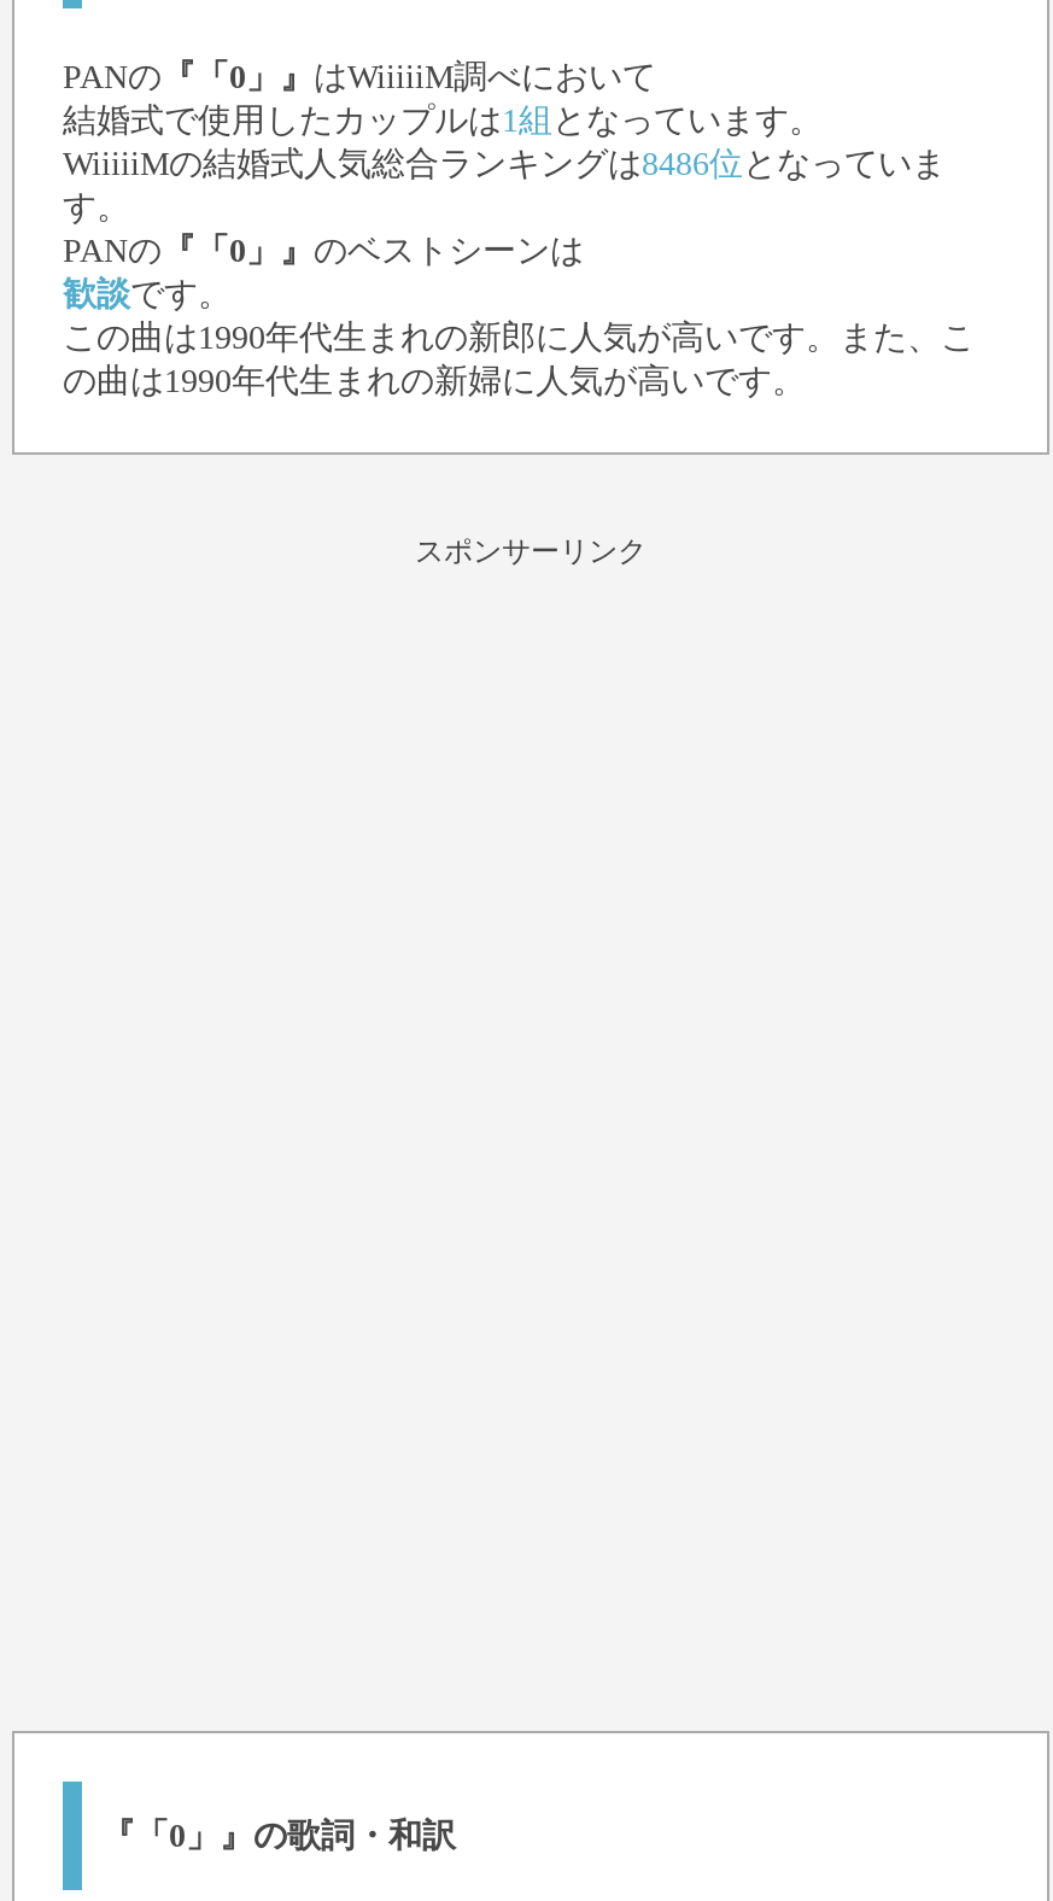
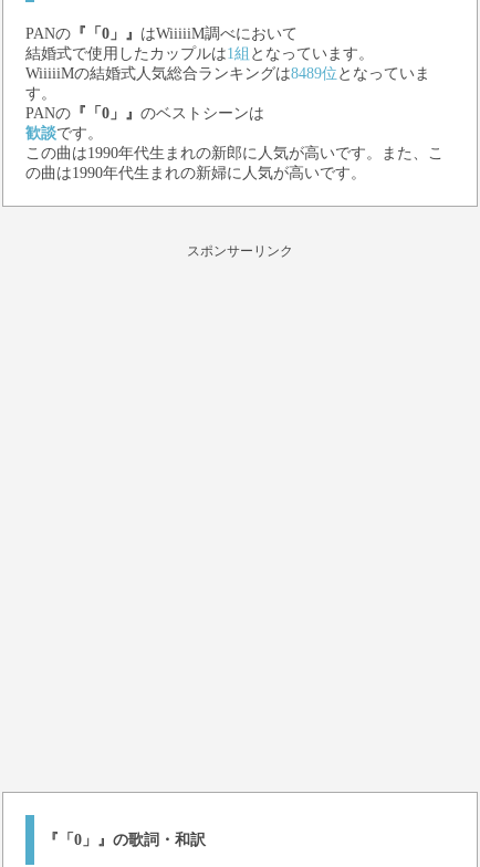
[63,146,946,182] WiiiiiMの結婚式人気総合ランキングは8486位となっていま -> [25,65,430,82] WiiiiiMの結婚式人気総合ランキングは8489位となっていま

